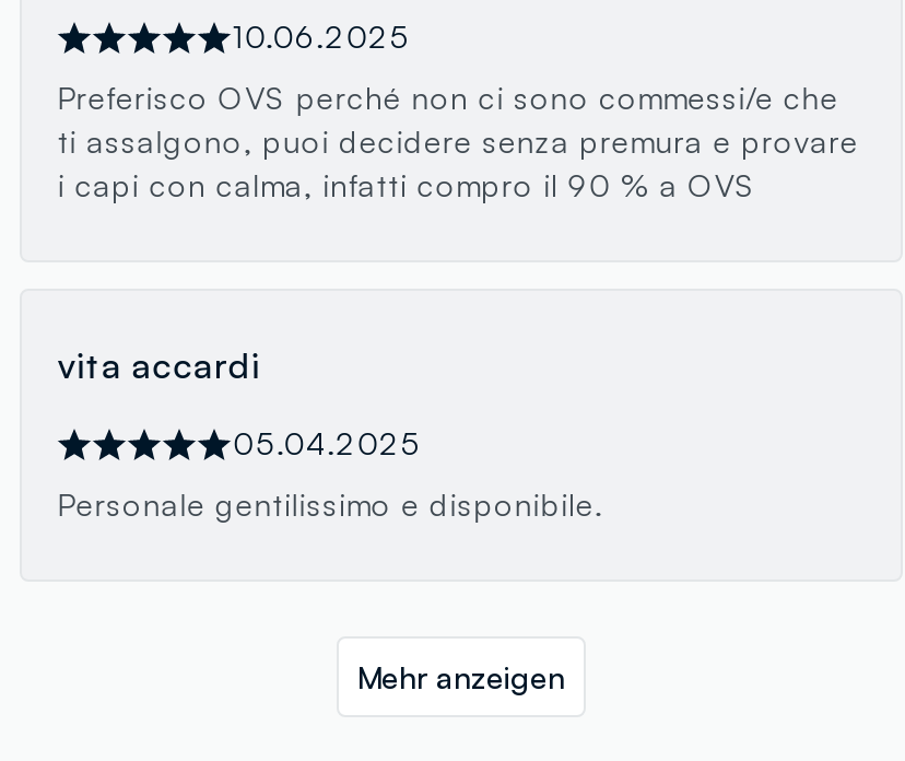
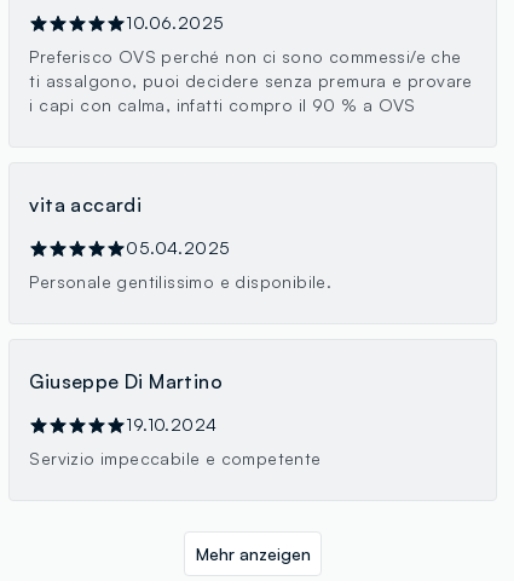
none -> [30,370,321,469] Giuseppe Di Martino | 19.10.2024 | Servizio impeccabile e competente

